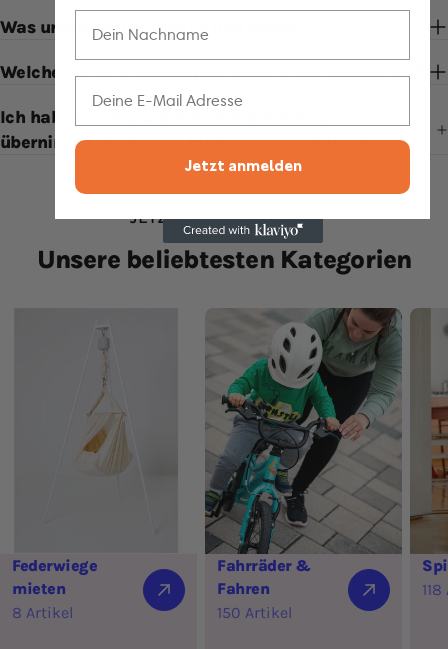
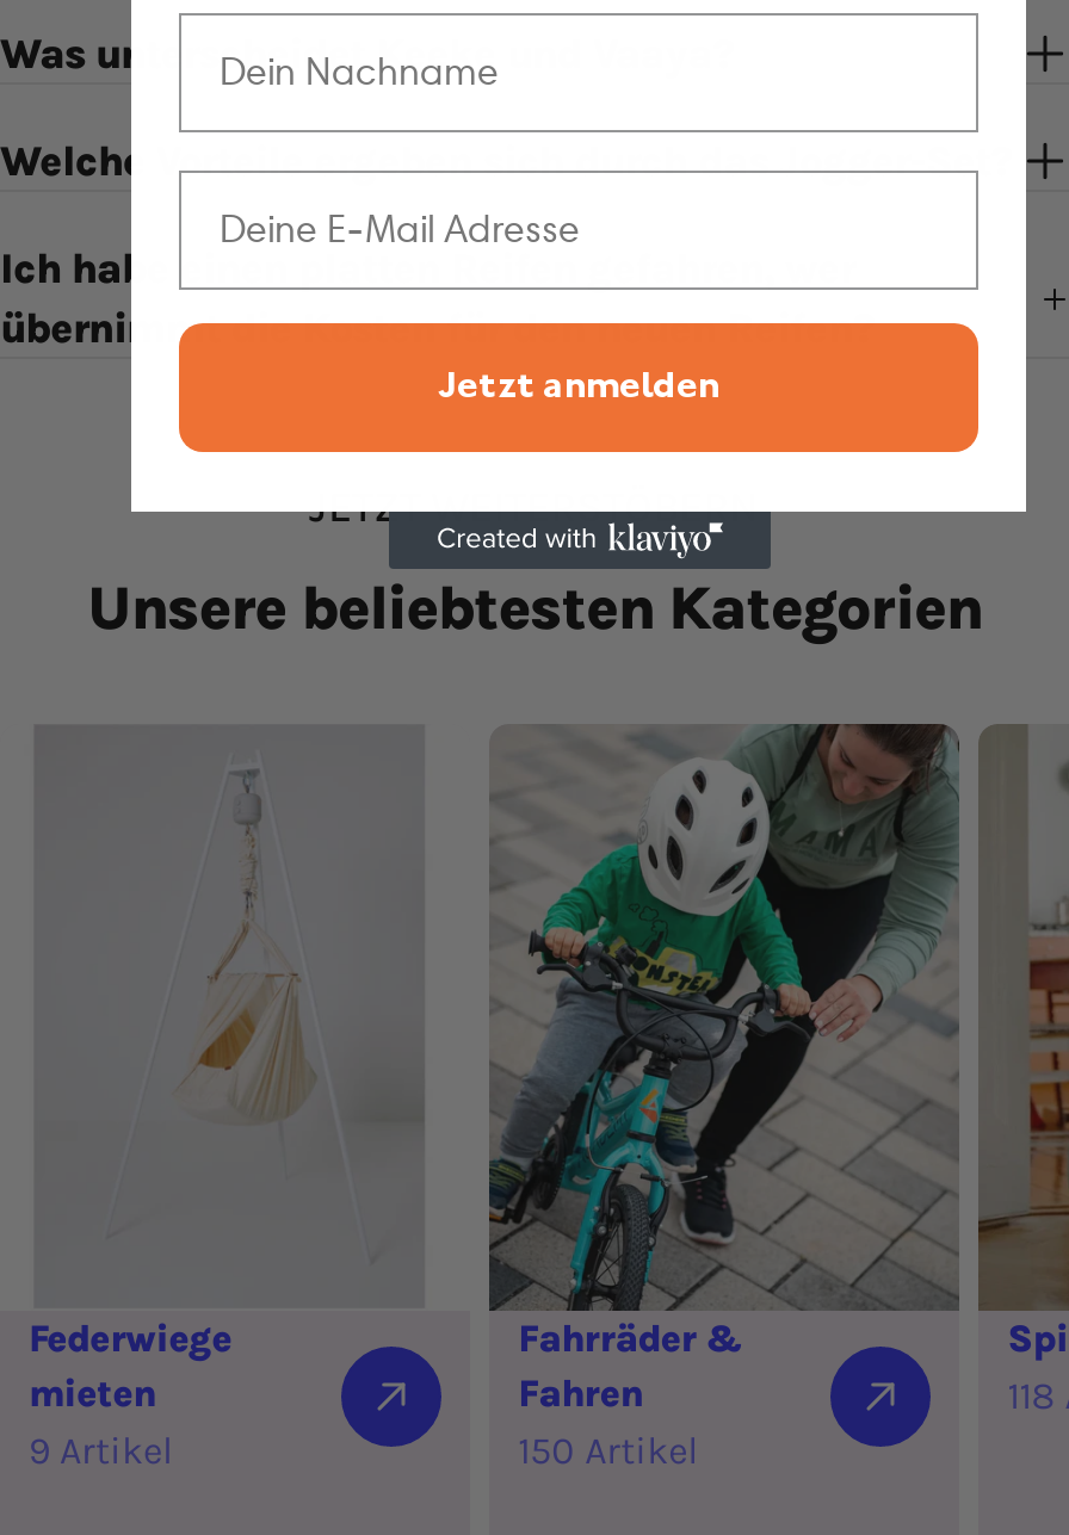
[12,603,73,622] 8 Artikel -> [29,1428,172,1473] 9 Artikel

